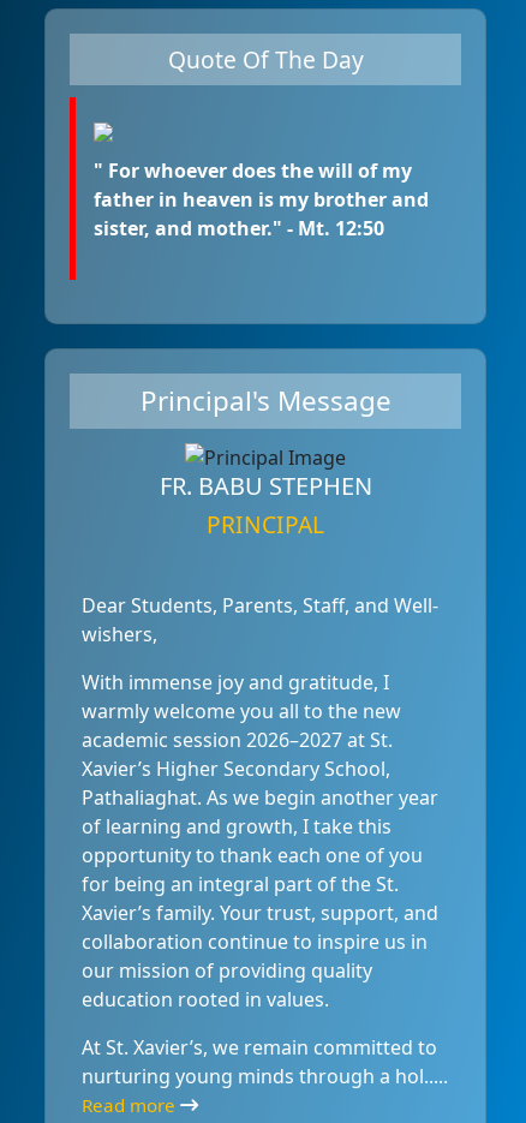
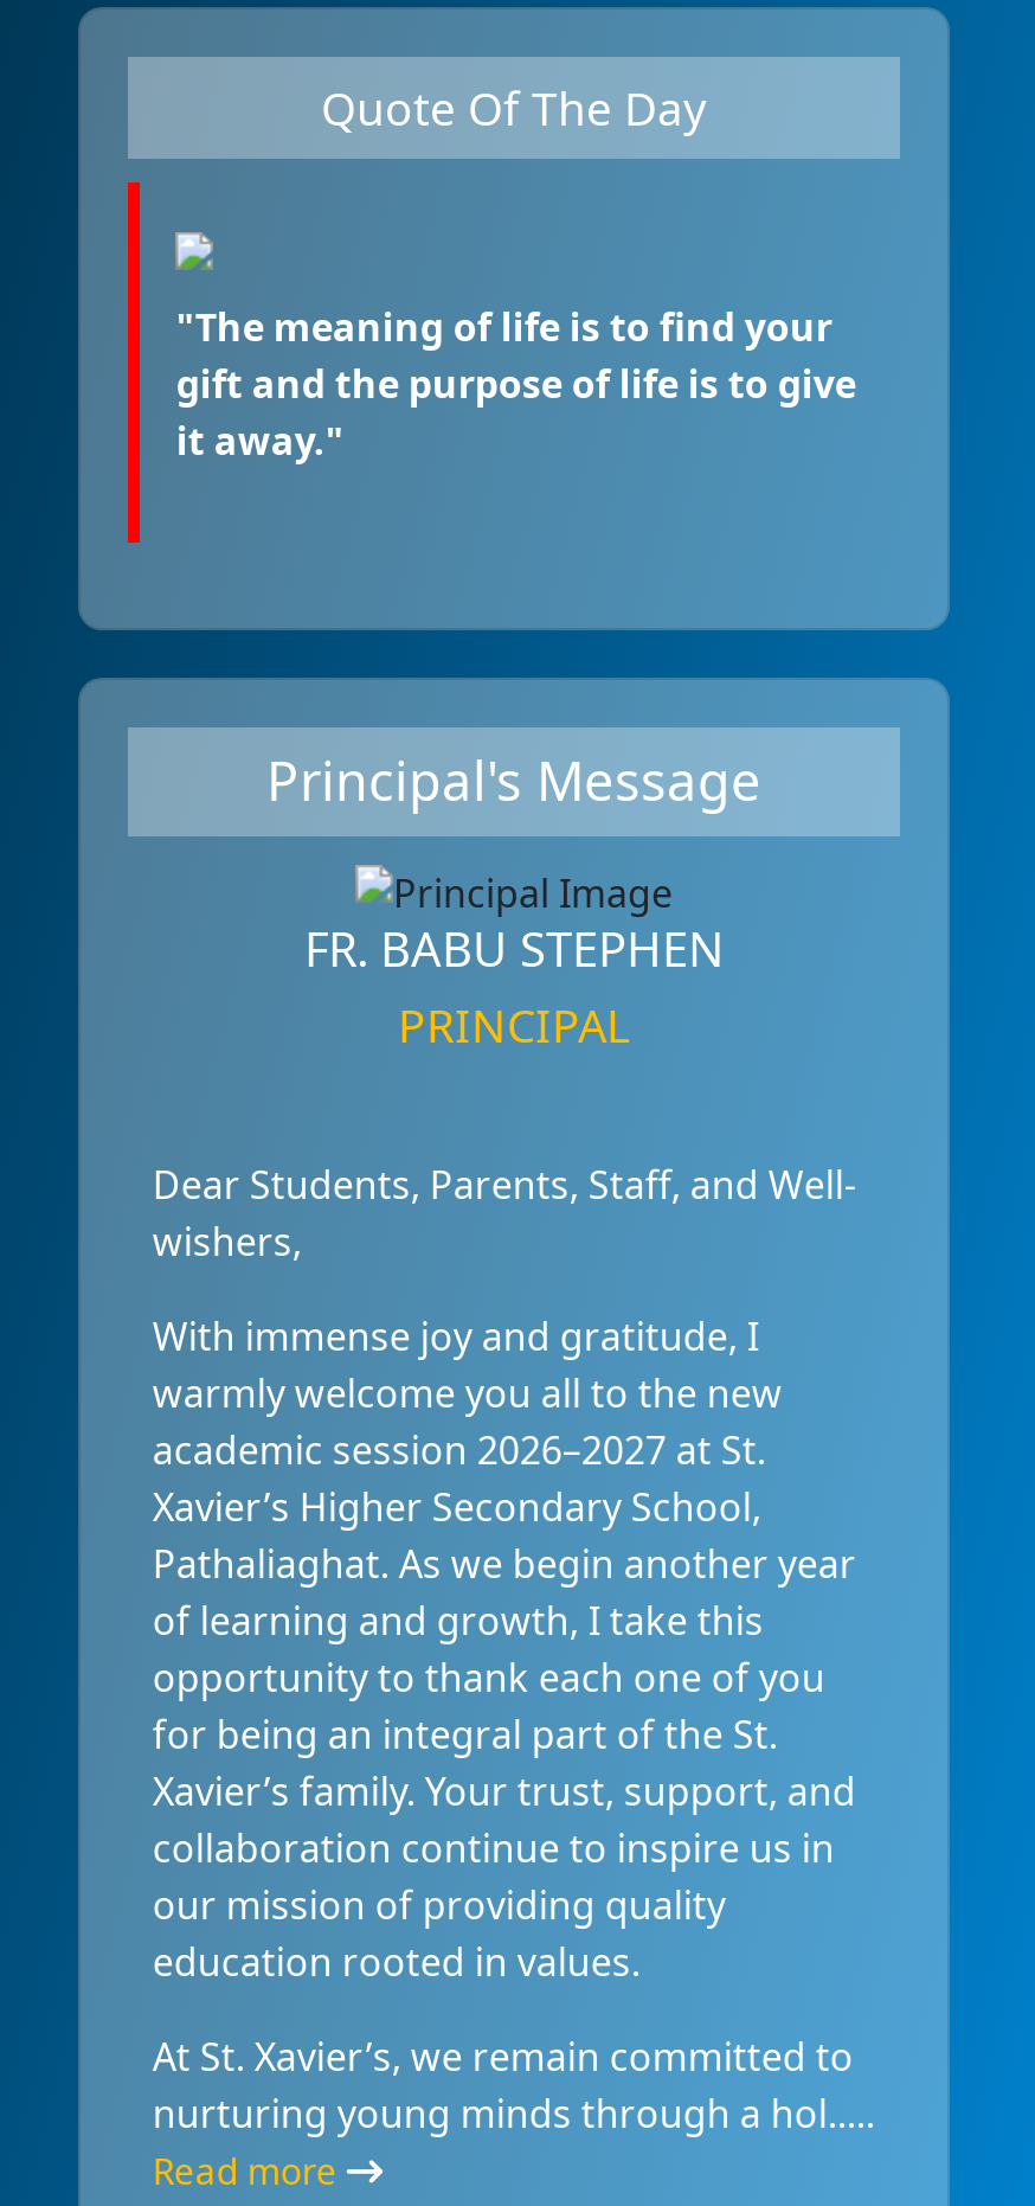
[94,157,429,241] " For whoever does the will of my | father in heaven is my brother and | sister, and mother." - Mt. 12:50 -> [176,301,856,467] "The meaning of life is to find your | gift and the purpose of life is to give | it away."

